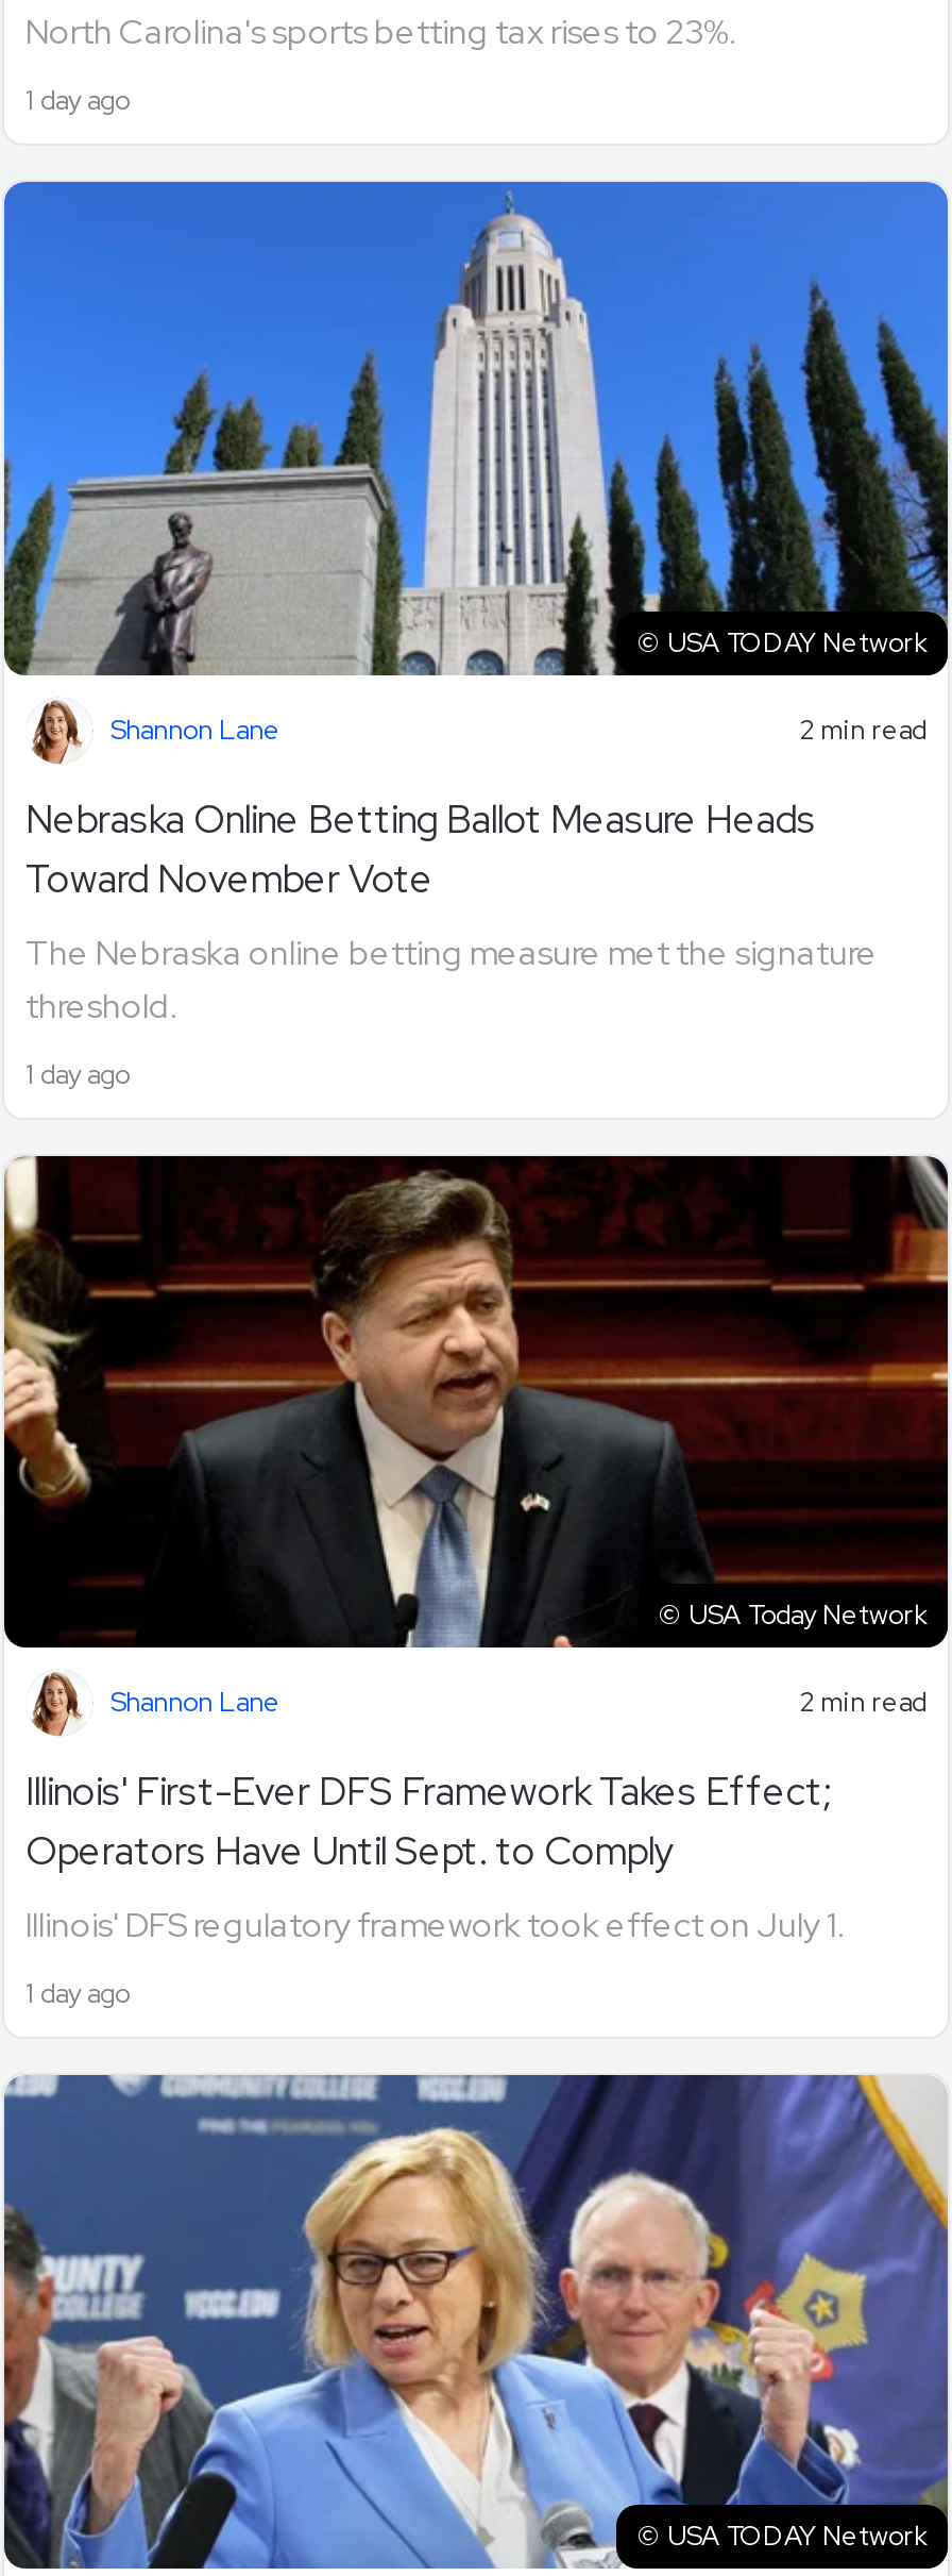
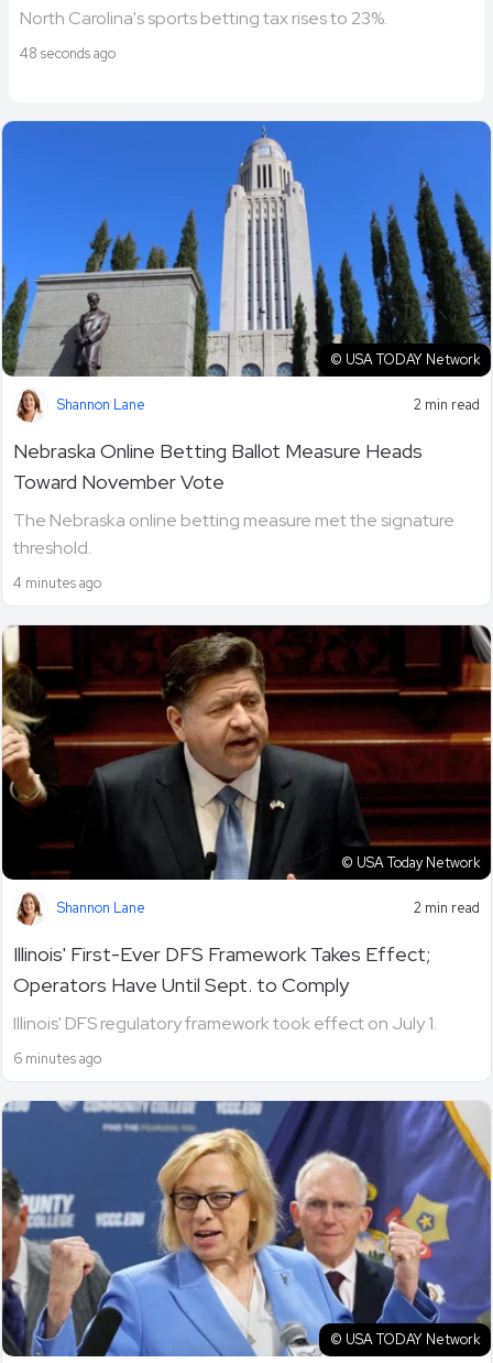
[25,82,130,118] 1 day ago -> [20,44,116,63] 48 seconds ago
[25,1055,130,1091] 1 day ago -> [13,573,101,592] 4 minutes ago
[25,1975,130,2011] 1 day ago -> [13,1049,101,1068] 6 minutes ago

